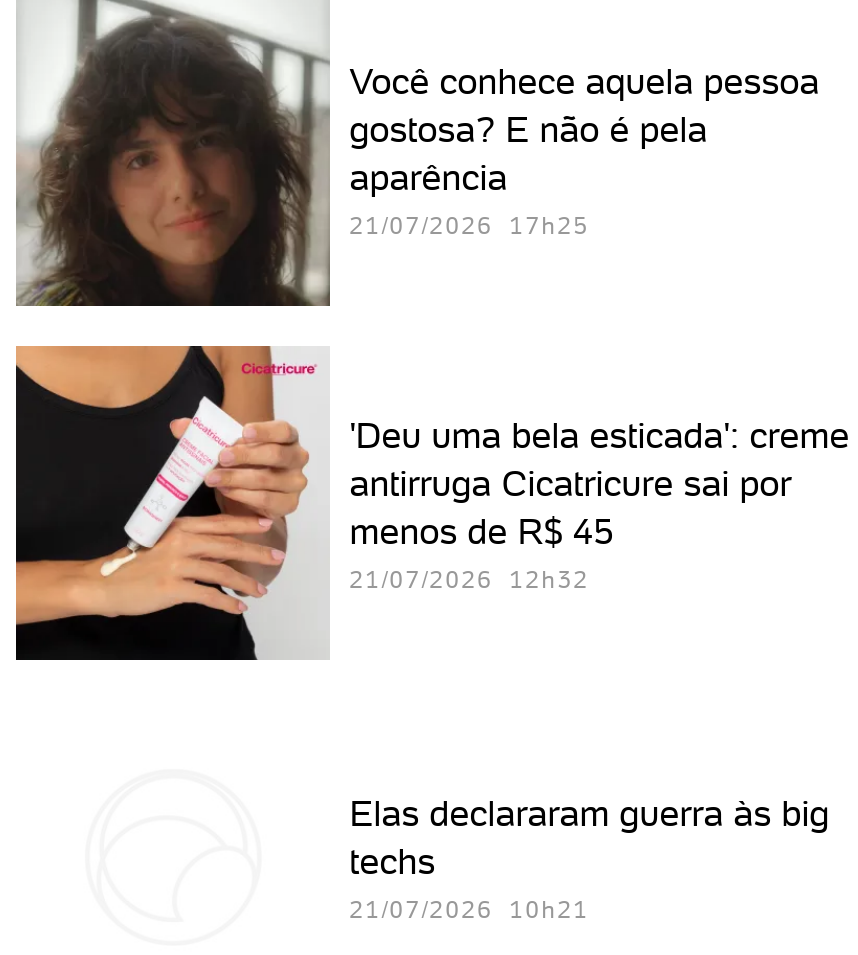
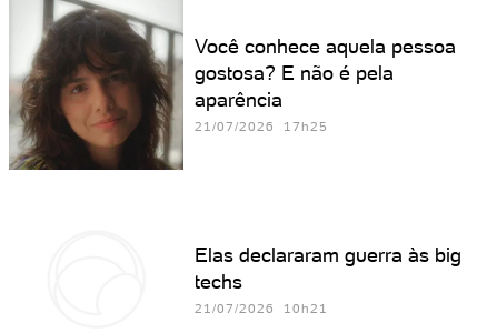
[14,344,850,660] [image] | 'Deu uma bela esticada': creme | antirruga Cicatricure sai por | menos de R$ 45 | 21/07/2026 12h32 -> none

